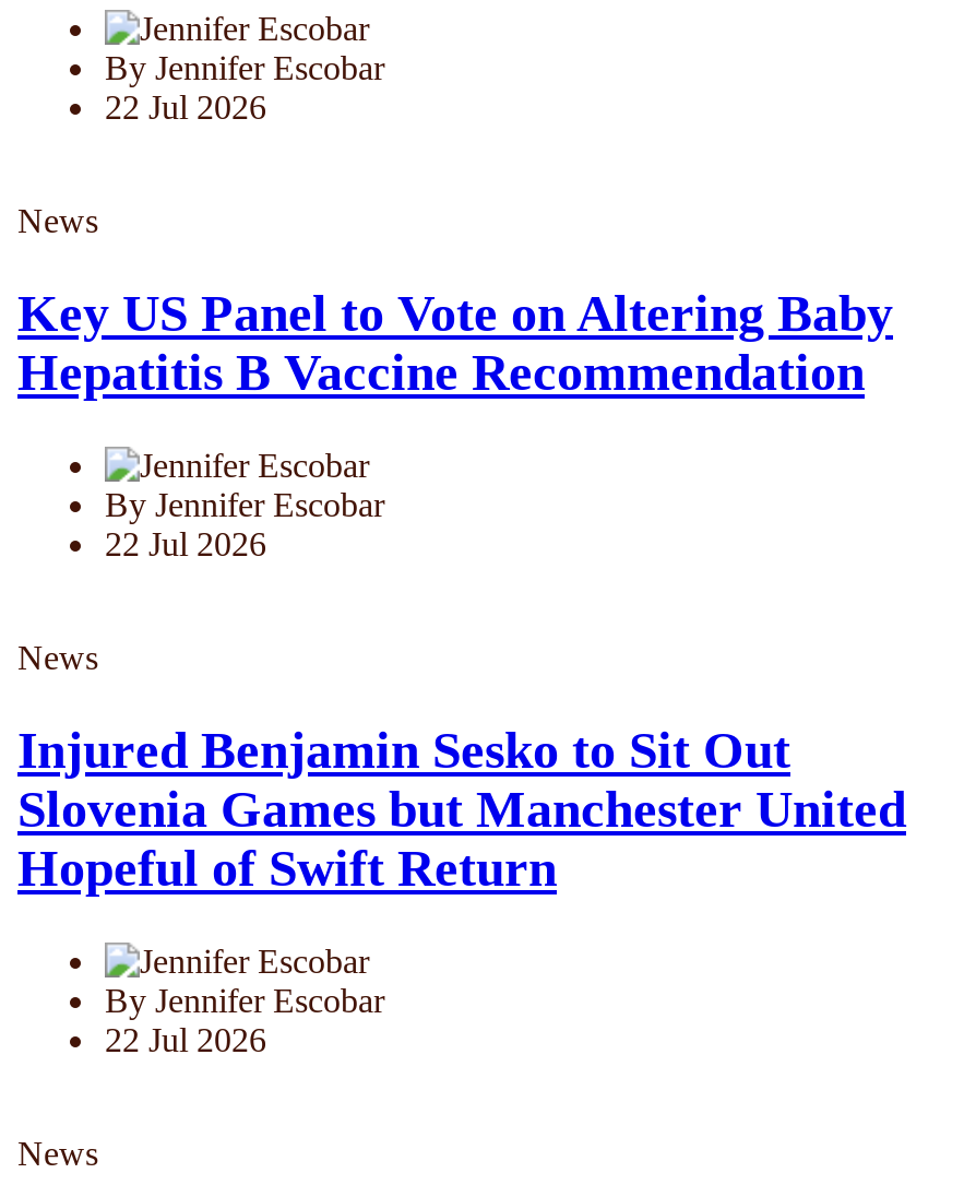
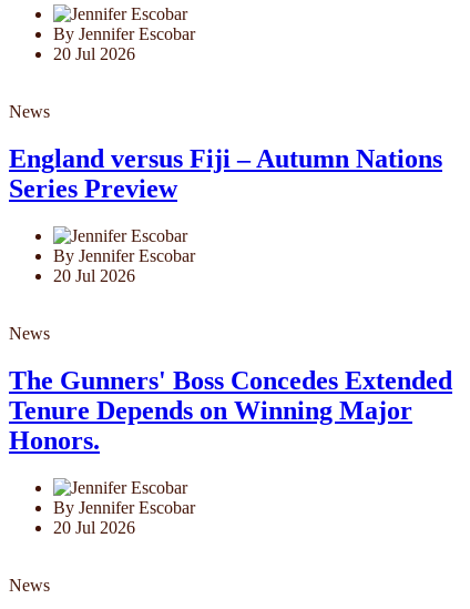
[105,88,266,125] 22 Jul 2026 -> [53,44,135,63] 20 Jul 2026
[17,285,893,400] Key US Panel to Vote on Altering Baby | Hepatitis B Vaccine Recommendation -> [9,144,442,203] England versus Fiji – Autumn Nations | Series Preview
[105,525,266,562] 22 Jul 2026 -> [53,266,135,285] 20 Jul 2026
[17,721,906,896] Injured Benjamin Sesko to Sit Out | Slovenia Games but Manchester United | Hopeful of Swift Return -> [9,366,452,454] The Gunners' Boss Concedes Extended | Tenure Depends on Winning Major | Honors.
[105,1020,266,1057] 22 Jul 2026 -> [53,517,135,536] 20 Jul 2026

